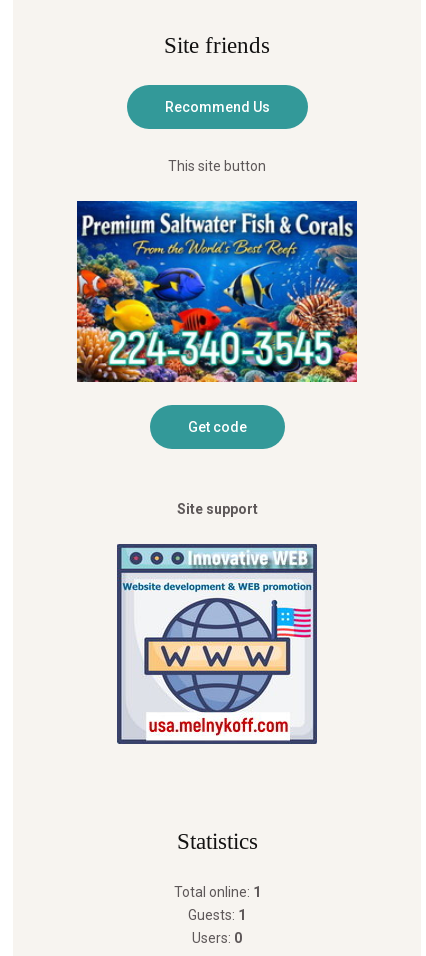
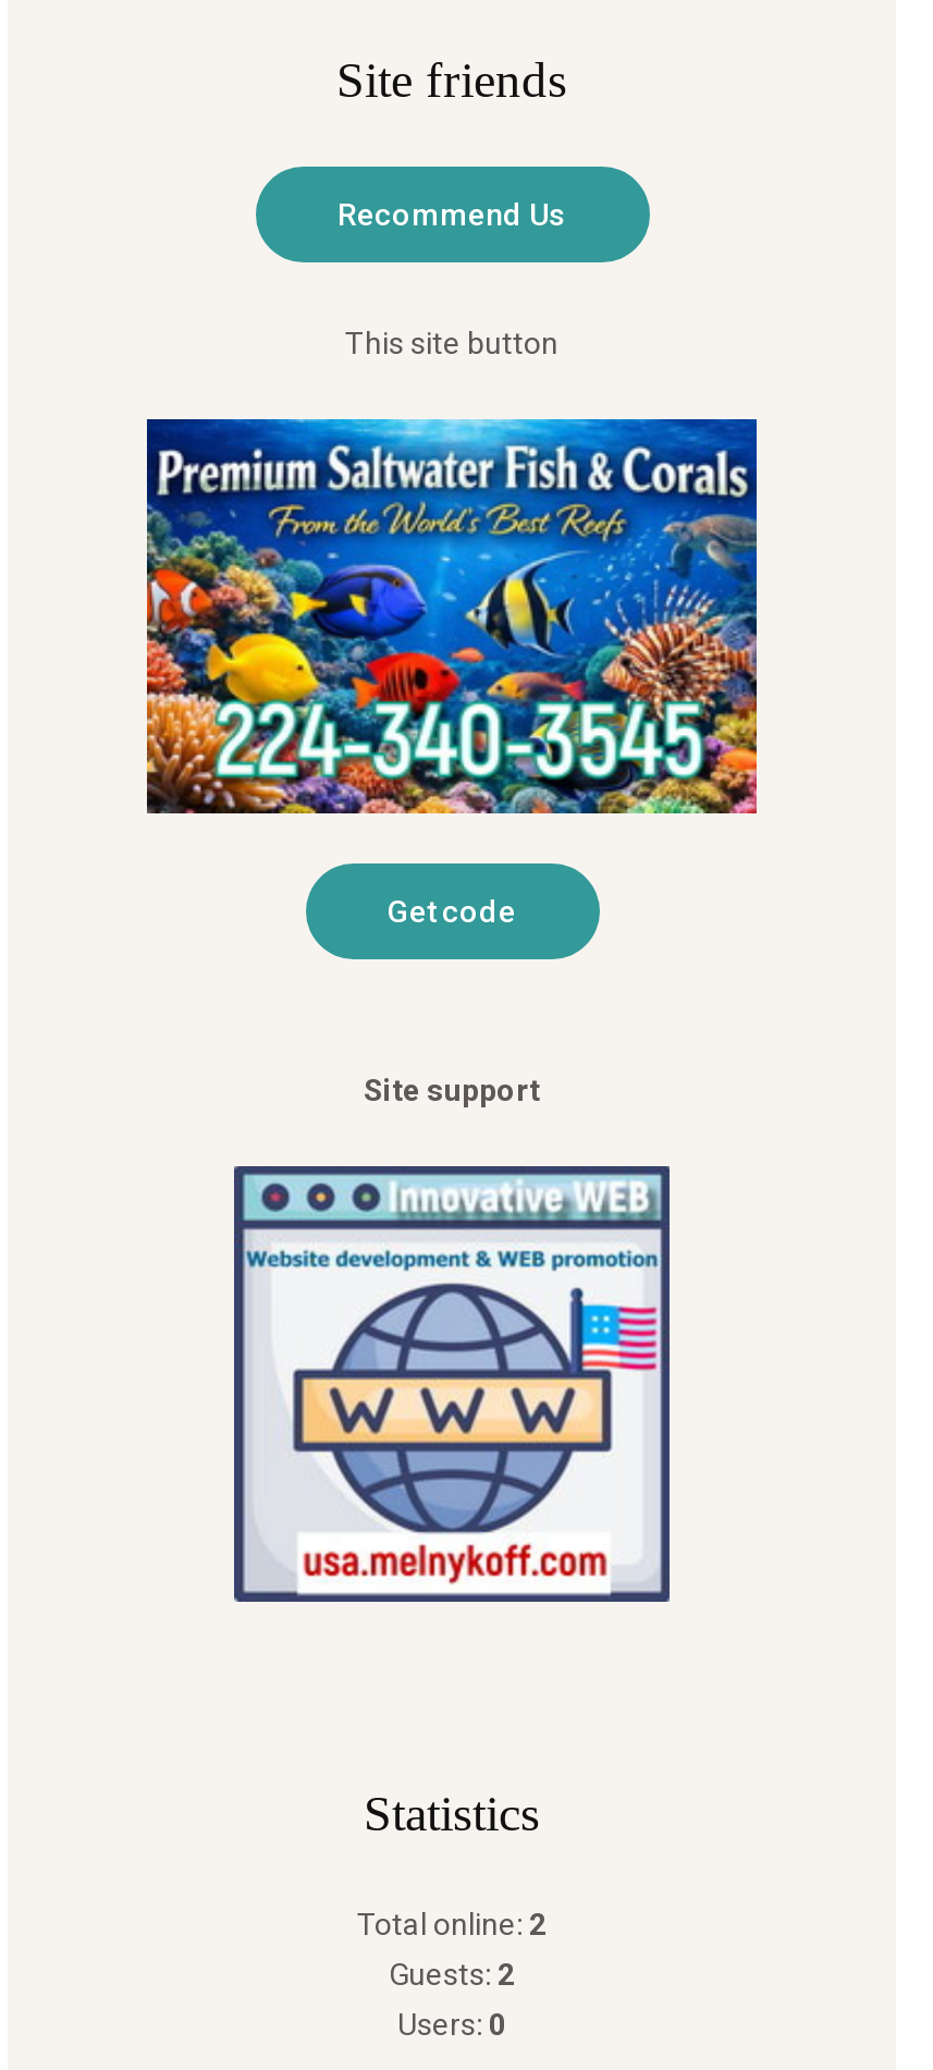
[173,884,260,900] Total online: 1 -> [357,1907,547,1942] Total online: 2
[188,907,246,923] Guests: 1 -> [389,1957,515,1992] Guests: 2

